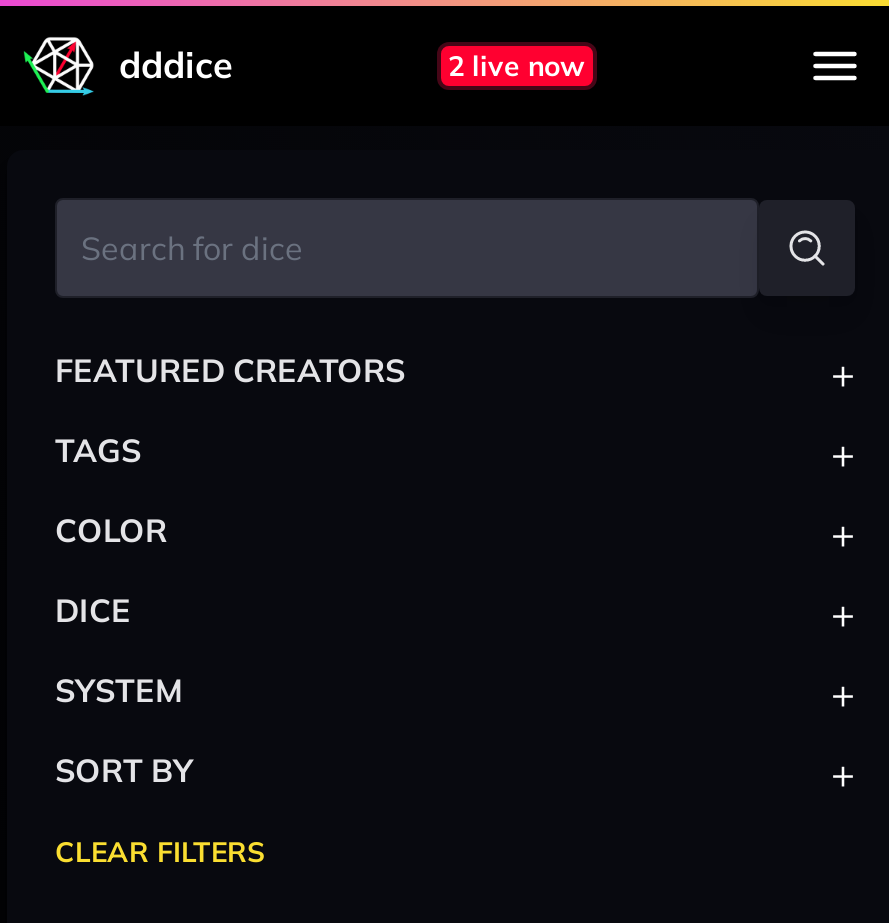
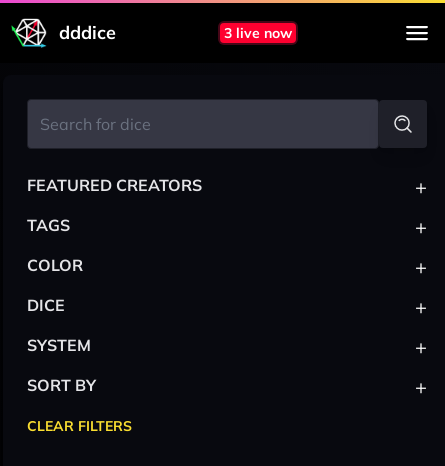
[448,48,584,84] 2 live now -> [223,24,291,42] 3 live now

